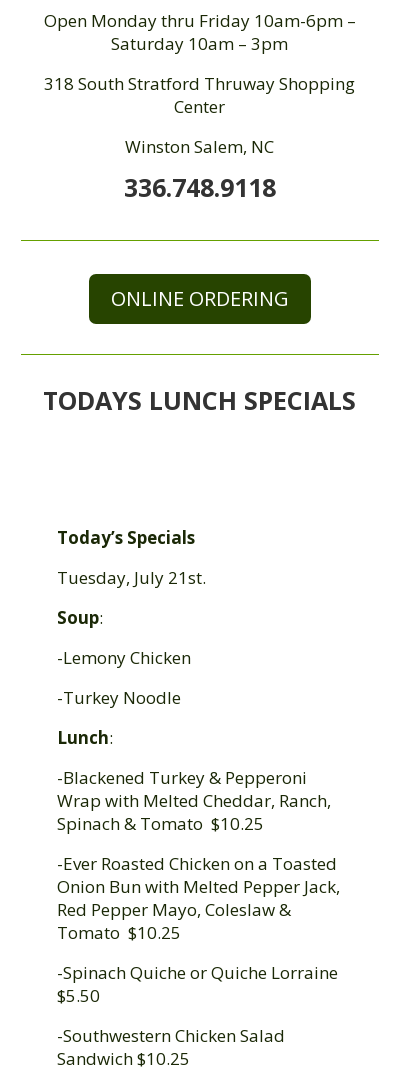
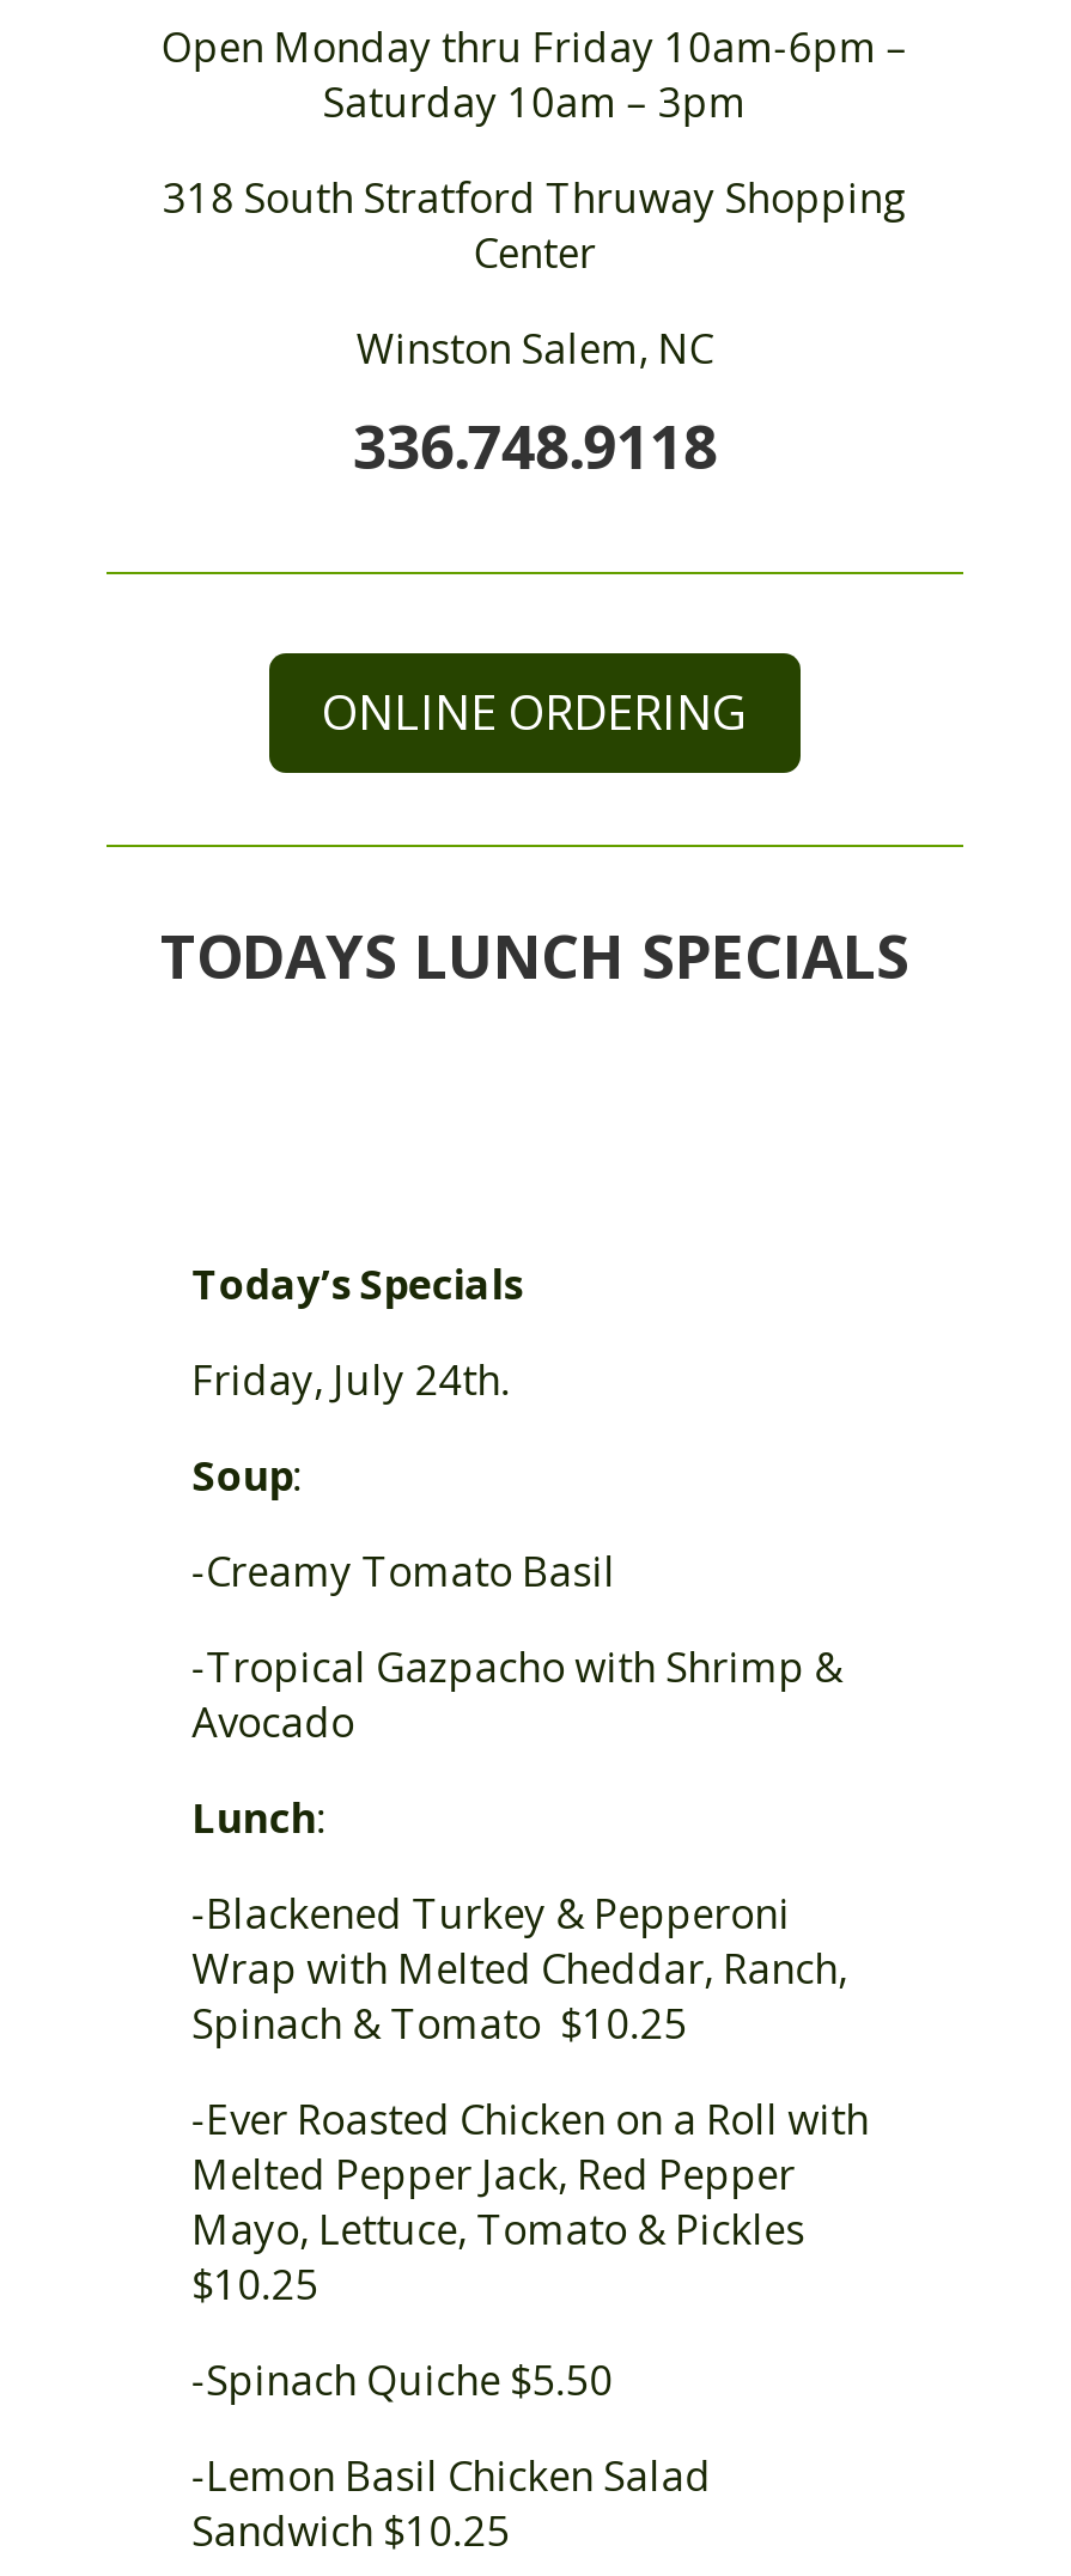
[57,566,206,589] Tuesday, July 21st. -> [192,1352,510,1407] Friday, July 24th.
[57,646,191,669] -Lemony Chicken -> [192,1543,615,1598] -Creamy Tomato Basil
[57,686,181,709] -Turkey Noodle -> [192,1639,843,1749] -Tropical Gazpacho with Shrimp & | Avocado
moved [57,726,331,835] -> [192,1790,847,2051]: Lunch: | -Blackened Turkey & Pepperoni | Wrap with Melted Cheddar, Ranch, | Spinach & Tomato $10.25
[57,852,340,944] -Ever Roasted Chicken on a Toasted | Onion Bun with Melted Pepper Jack, | Red Pepper Mayo, Coleslaw & | Tomato $10.25 -> [192,2091,869,2312] -Ever Roasted Chicken on a Roll with | Melted Pepper Jack, Red Pepper | Mayo, Lettuce, Tomato & Pickles | $10.25
[57,961,342,1007] -Spinach Quiche or Quiche Lorraine | $5.50 -> [192,2352,613,2407] -Spinach Quiche $5.50
[57,1024,285,1047] -Southwestern Chicken Salad -> [192,2448,711,2503] -Lemon Basil Chicken Salad

